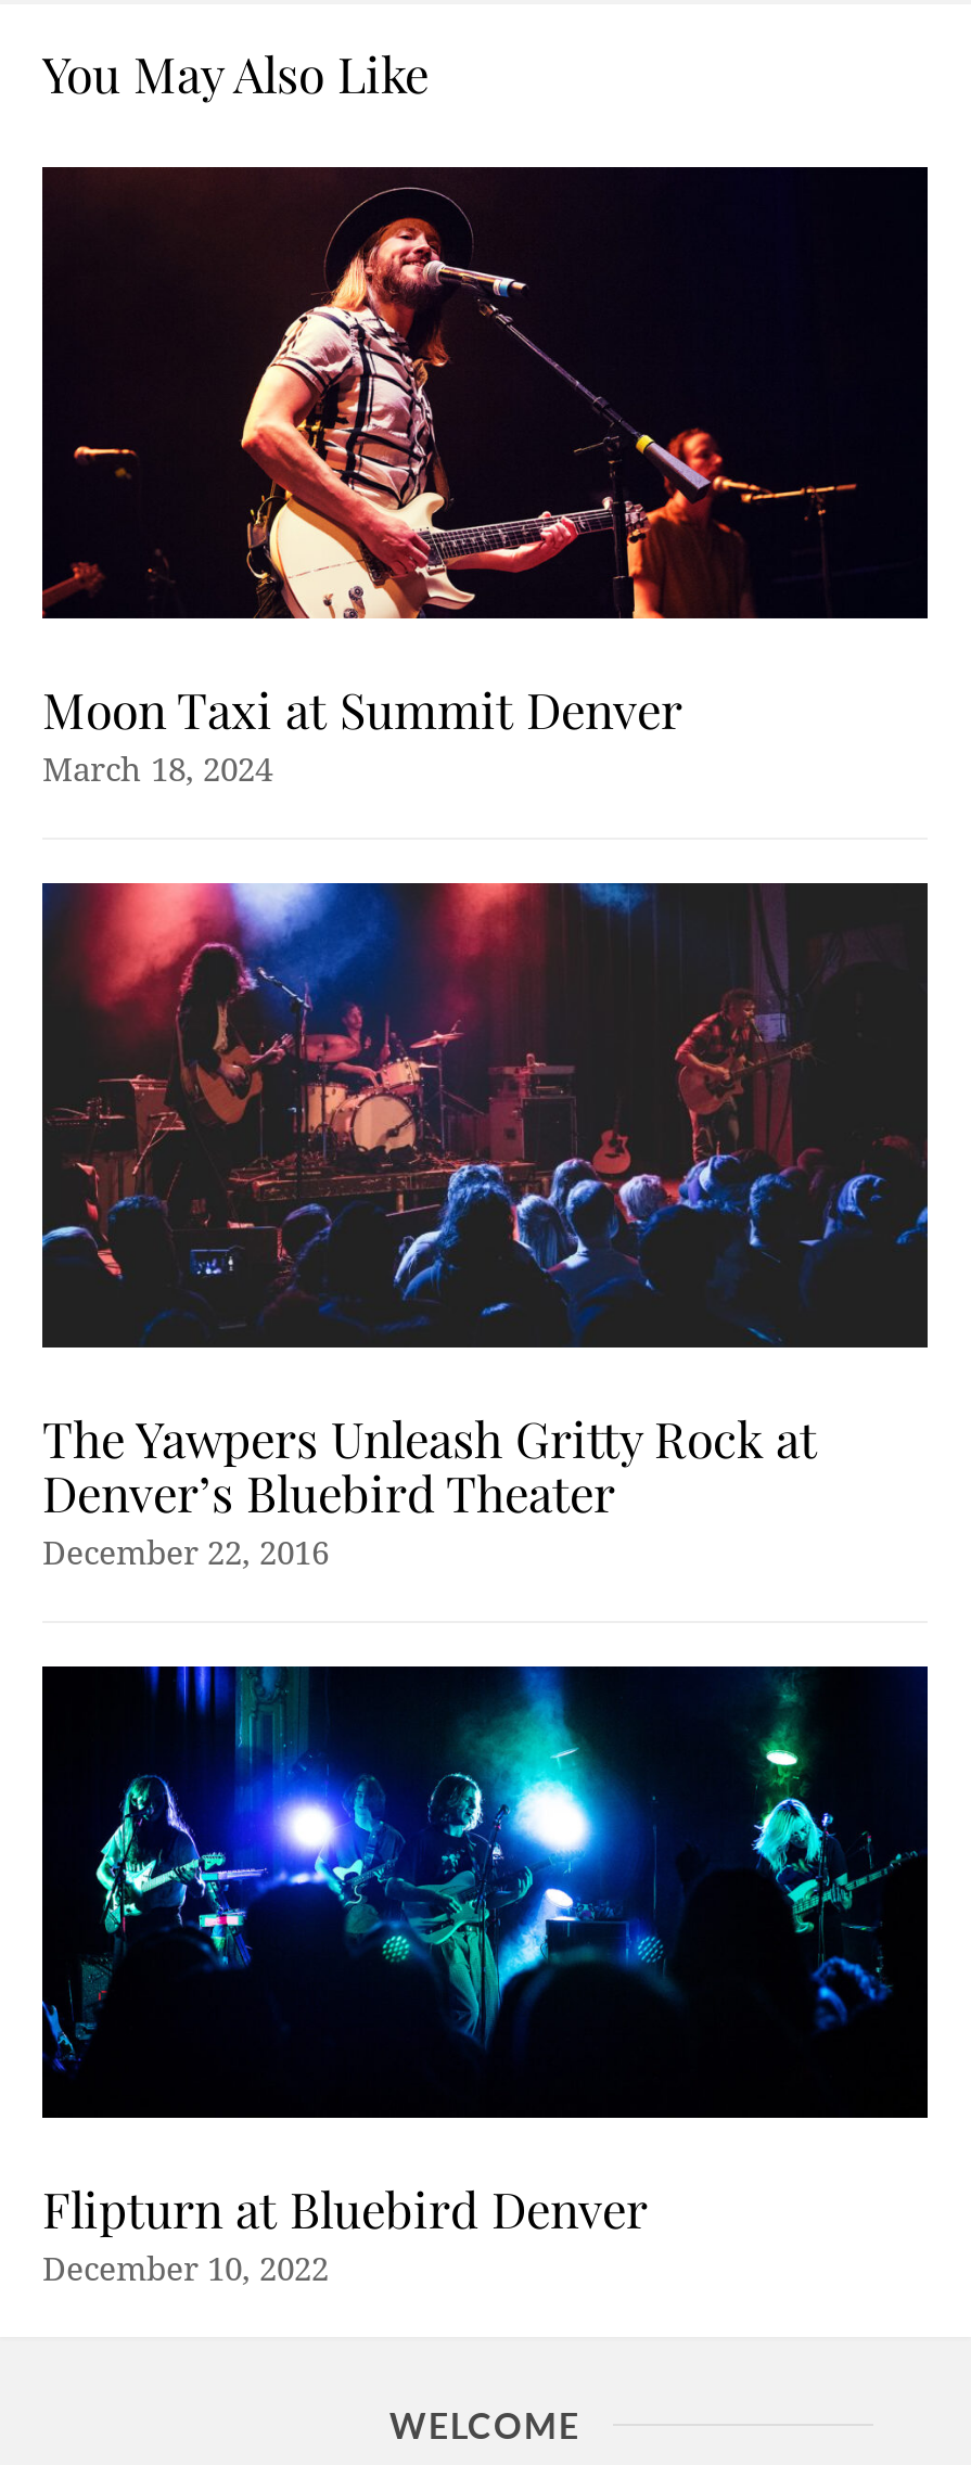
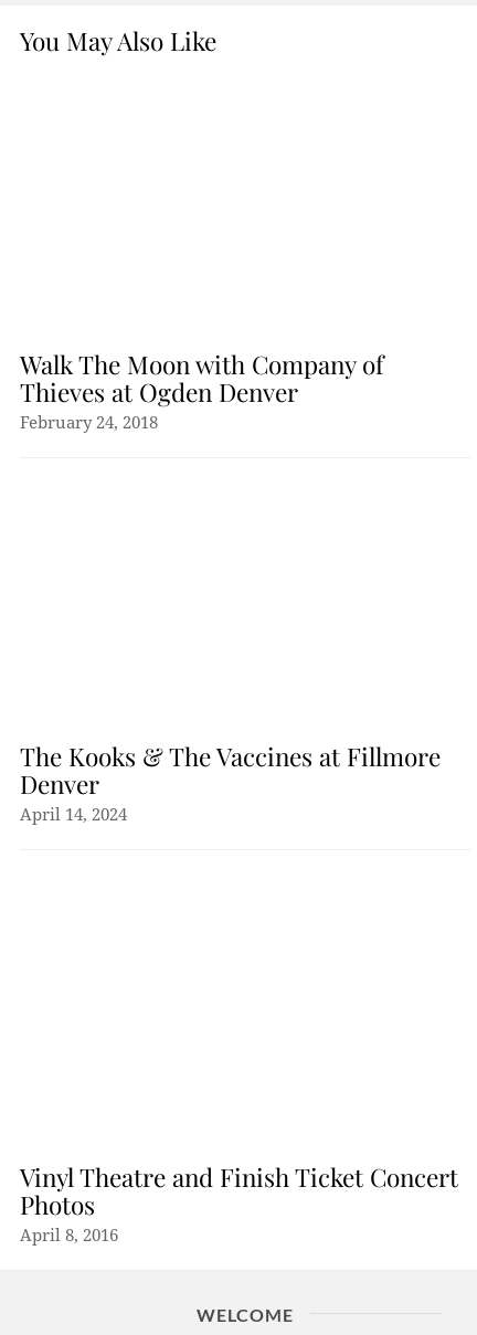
[40,165,930,621] [image] -> none
[42,677,682,790] Moon Taxi at Summit Denver | March 18, 2024 -> [20,348,383,433] Walk The Moon with Company of | Thieves at Ogden Denver | February 24, 2018
[40,881,930,1350] [image] -> none
[42,1407,817,1574] The Yawpers Unleash Gritty Rock at | Denver’s Bluebird Theater | December 22, 2016 -> [20,740,441,825] The Kooks & The Vaccines at Fillmore | Denver | April 14, 2024
[40,1664,930,2107] [image] -> none
[42,2177,648,2290] Flipturn at Bluebird Denver | December 10, 2022 -> [20,1160,458,1245] Vinyl Theatre and Finish Ticket Concert | Photos | April 8, 2016

